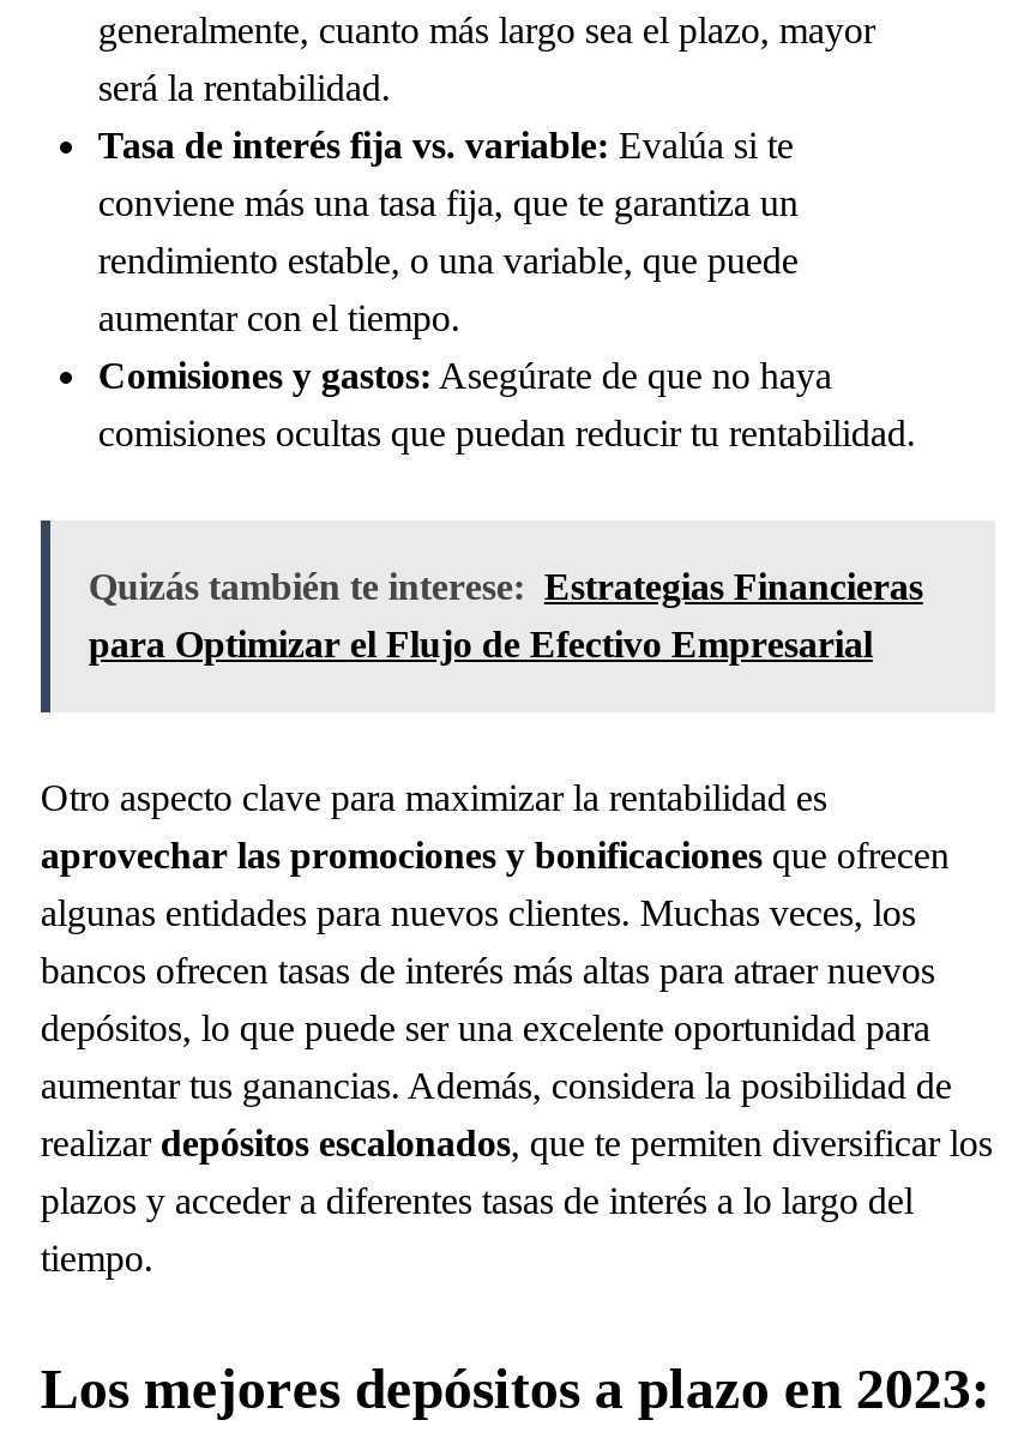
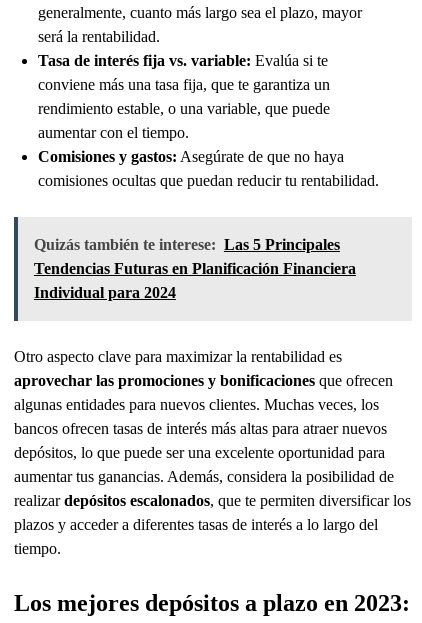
[88,567,923,665] Quizás también te interese: Estrategias Financieras | para Optimizar el Flujo de Efectivo Empresarial -> [34,236,356,301] Quizás también te interese: Las 5 Principales | Tendencias Futuras en Planificación Financiera | Individual para 2024

